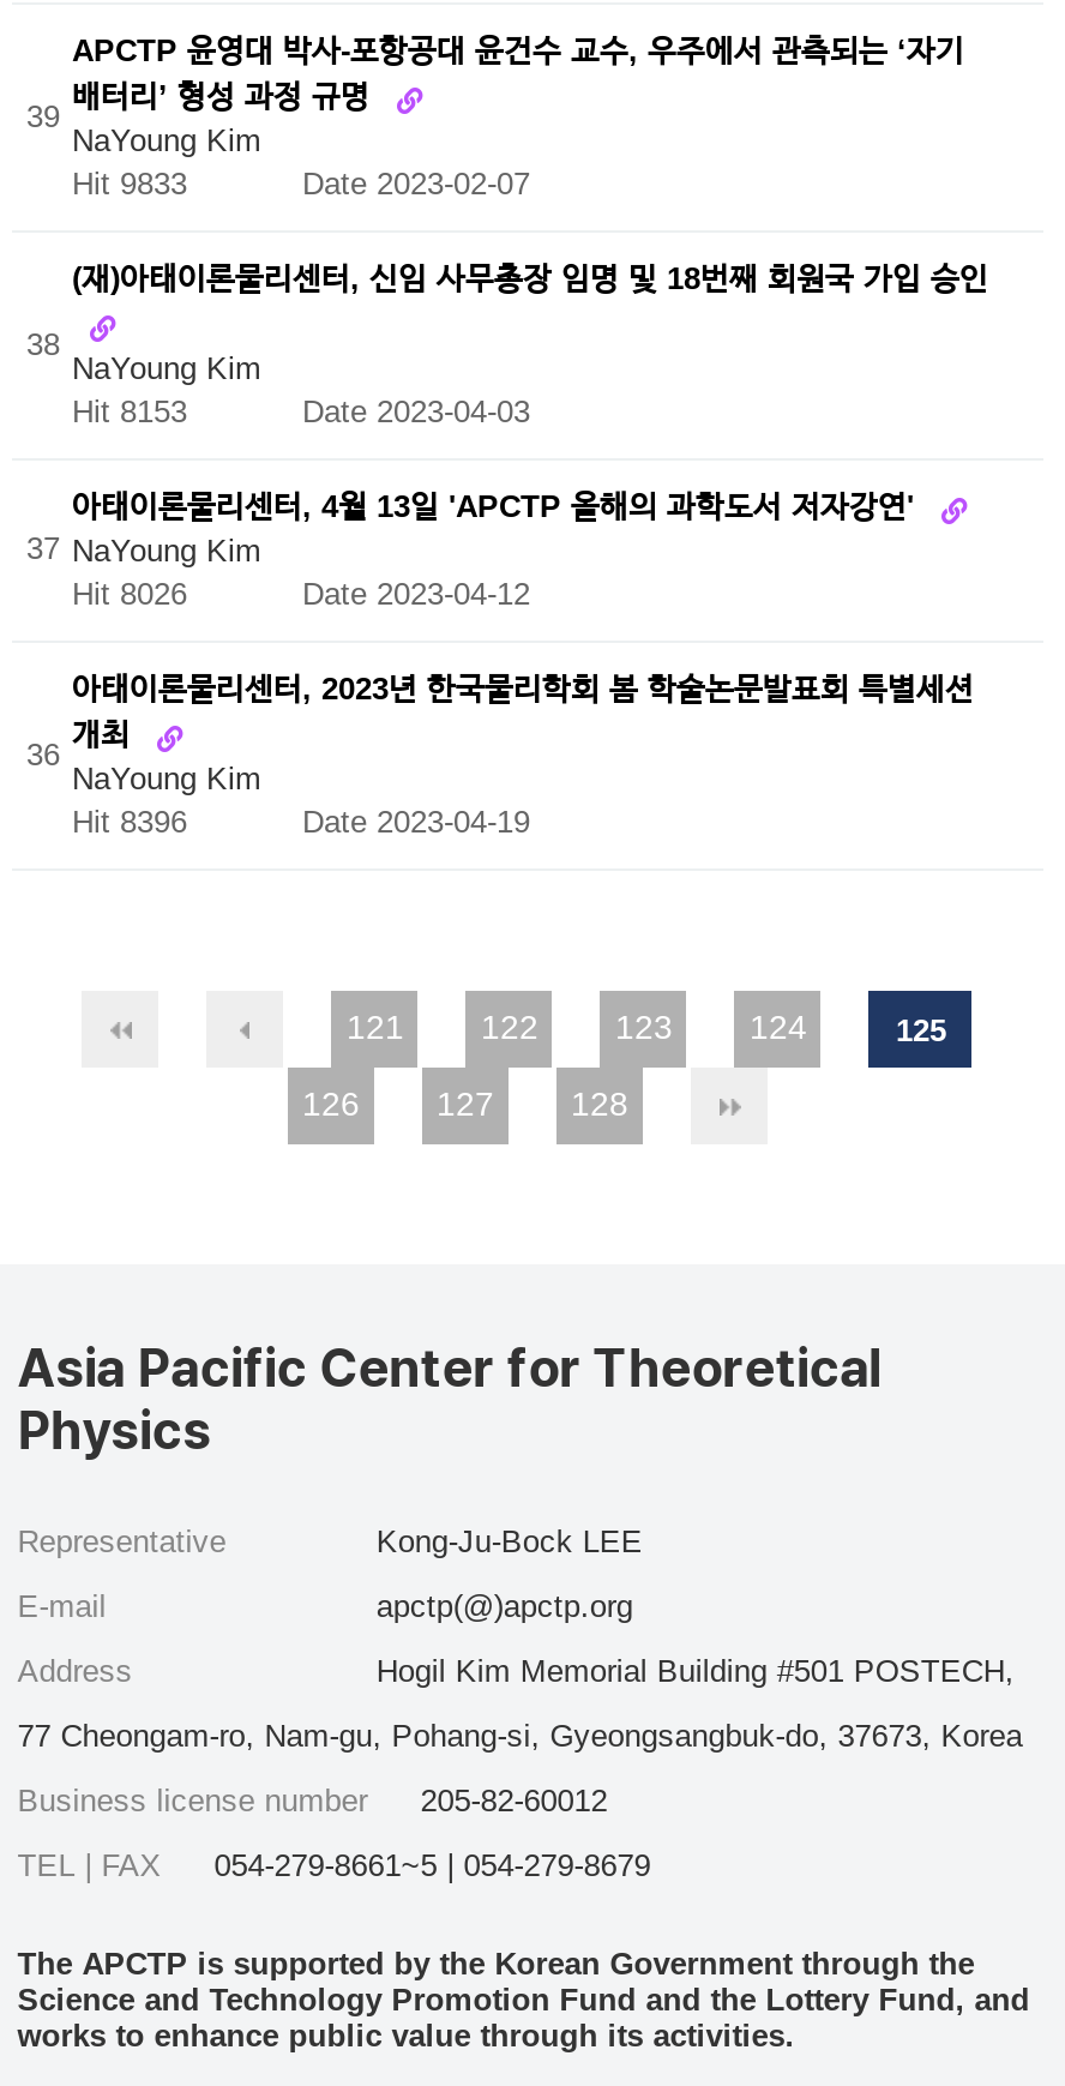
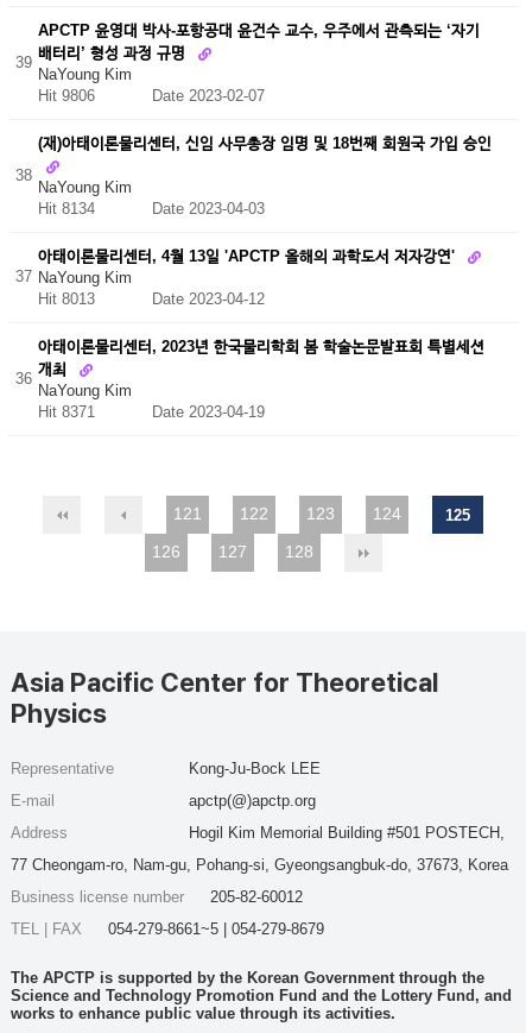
[72,165,530,201] Hit 9833 Date 2023-02-07 -> [38,86,265,104] Hit 9806 Date 2023-02-07
[72,392,530,428] Hit 8153 Date 2023-04-03 -> [38,199,265,217] Hit 8134 Date 2023-04-03
[72,576,530,612] Hit 8026 Date 2023-04-12 -> [38,290,265,308] Hit 8013 Date 2023-04-12
[72,803,530,839] Hit 8396 Date 2023-04-19 -> [38,403,265,420] Hit 8371 Date 2023-04-19

